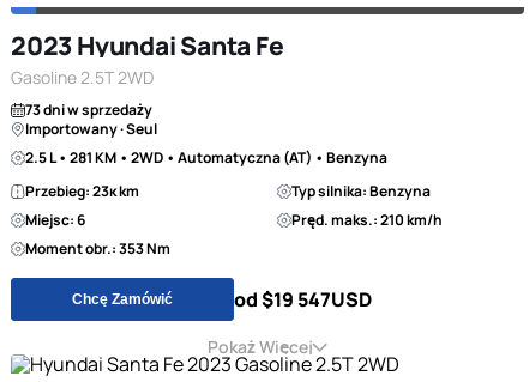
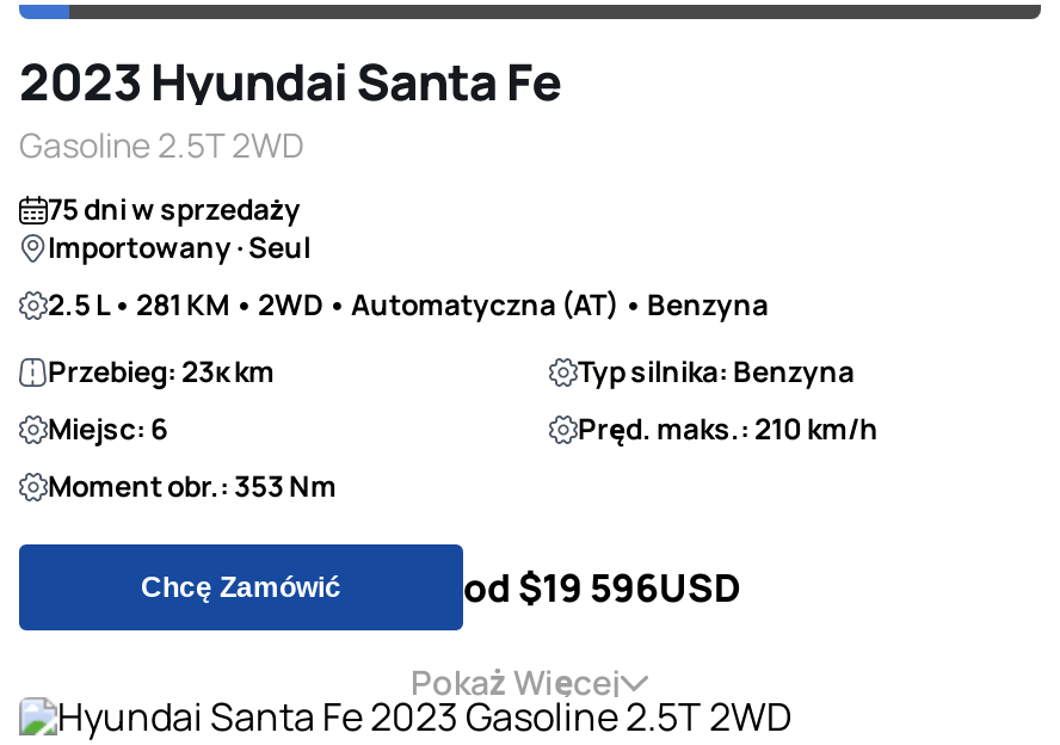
[25,99,152,120] 73 dni w sprzedaży -> [48,189,301,229] 75 dni w sprzedaży
[234,286,372,313] od $19 547USD -> [463,561,740,614] od $19 596USD

